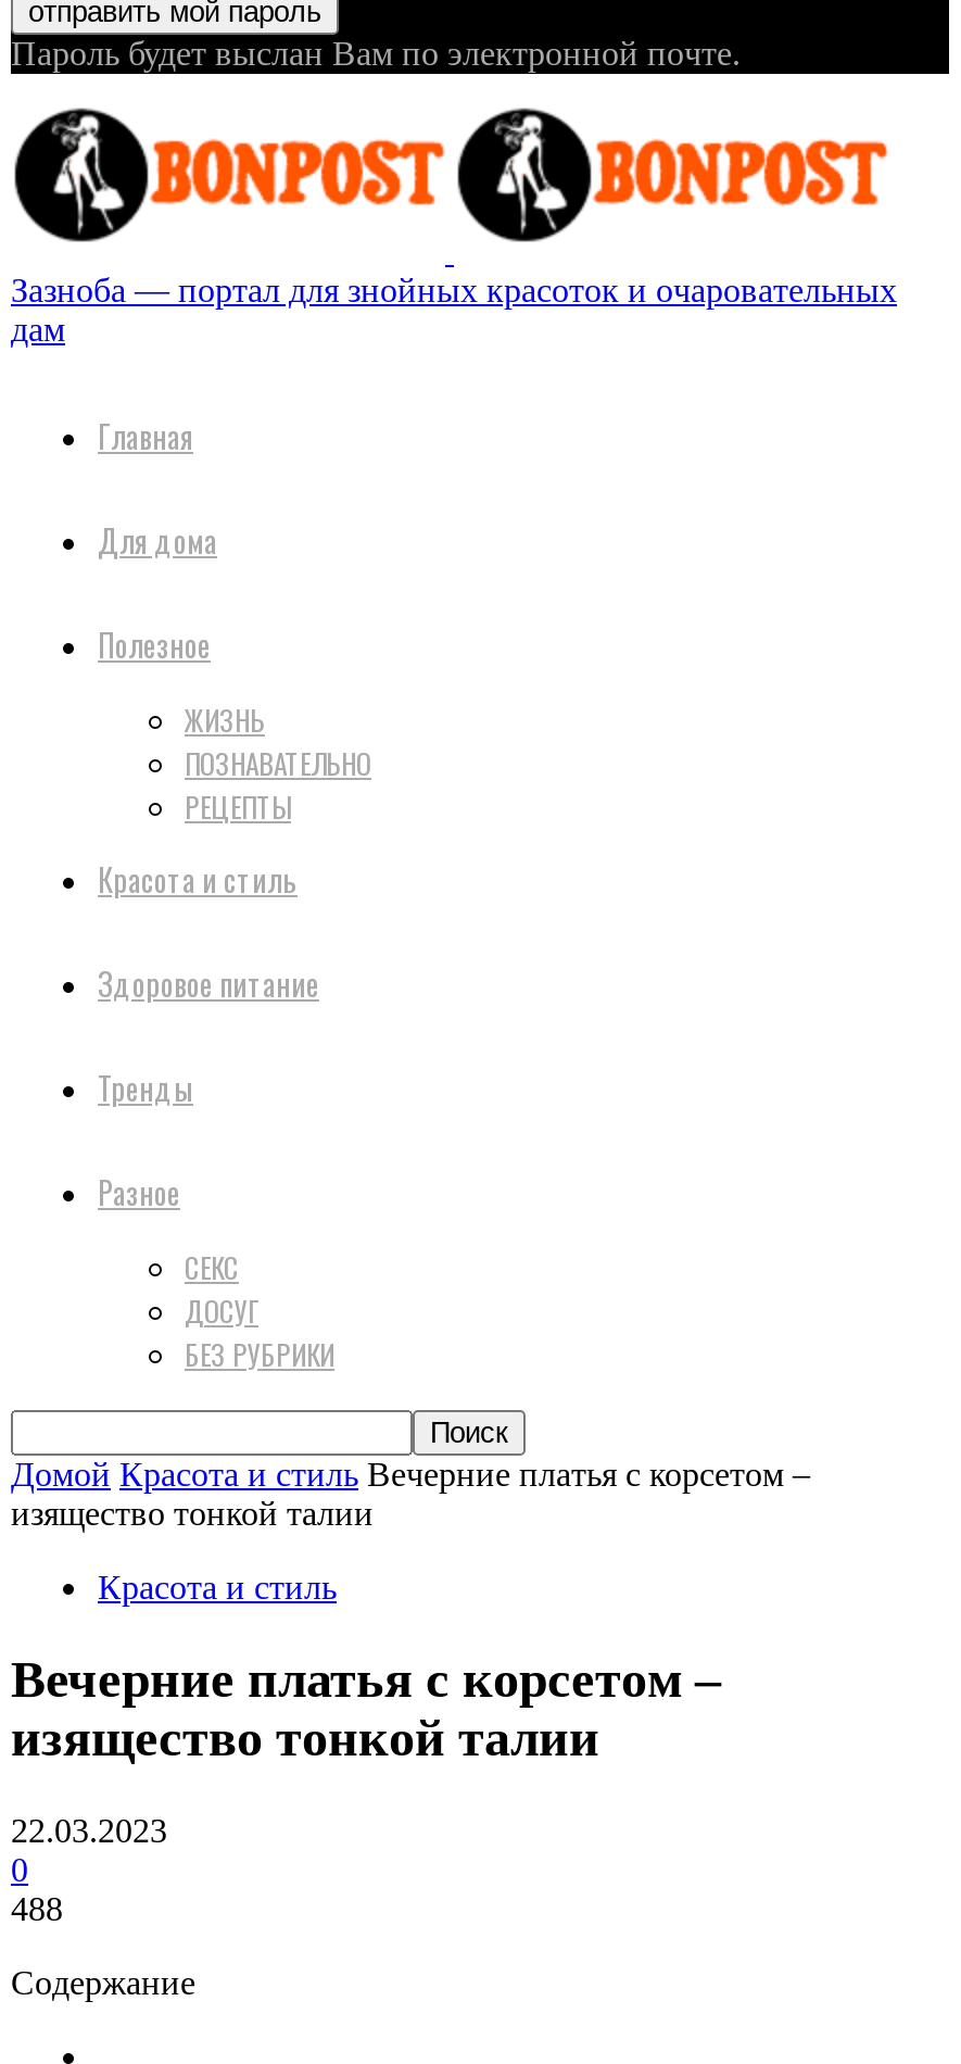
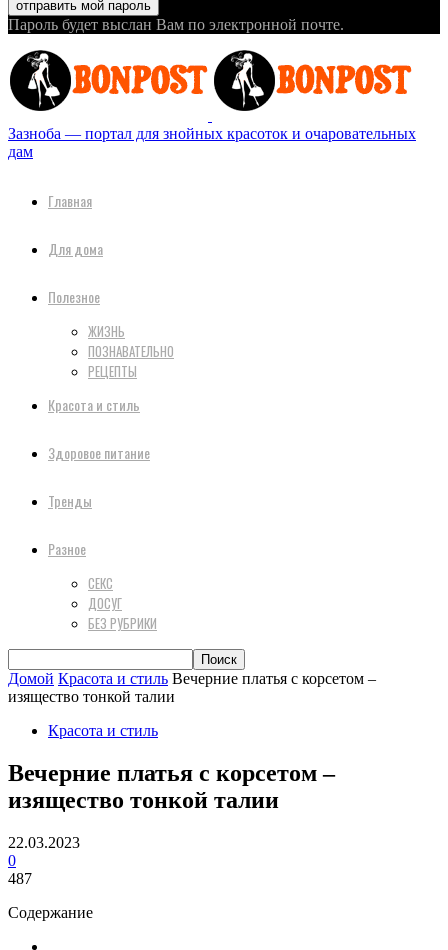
[11,1890,63,1927] 488 -> [8,870,32,887] 487

